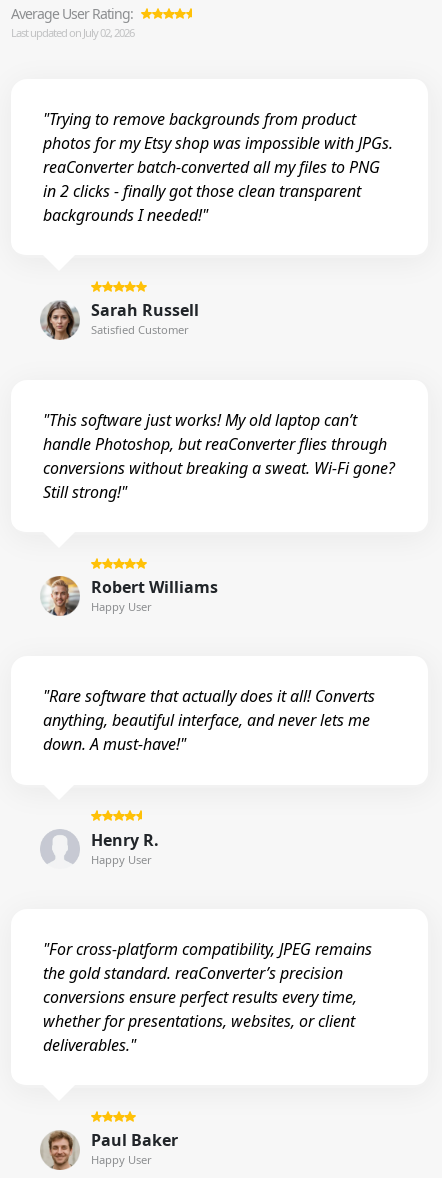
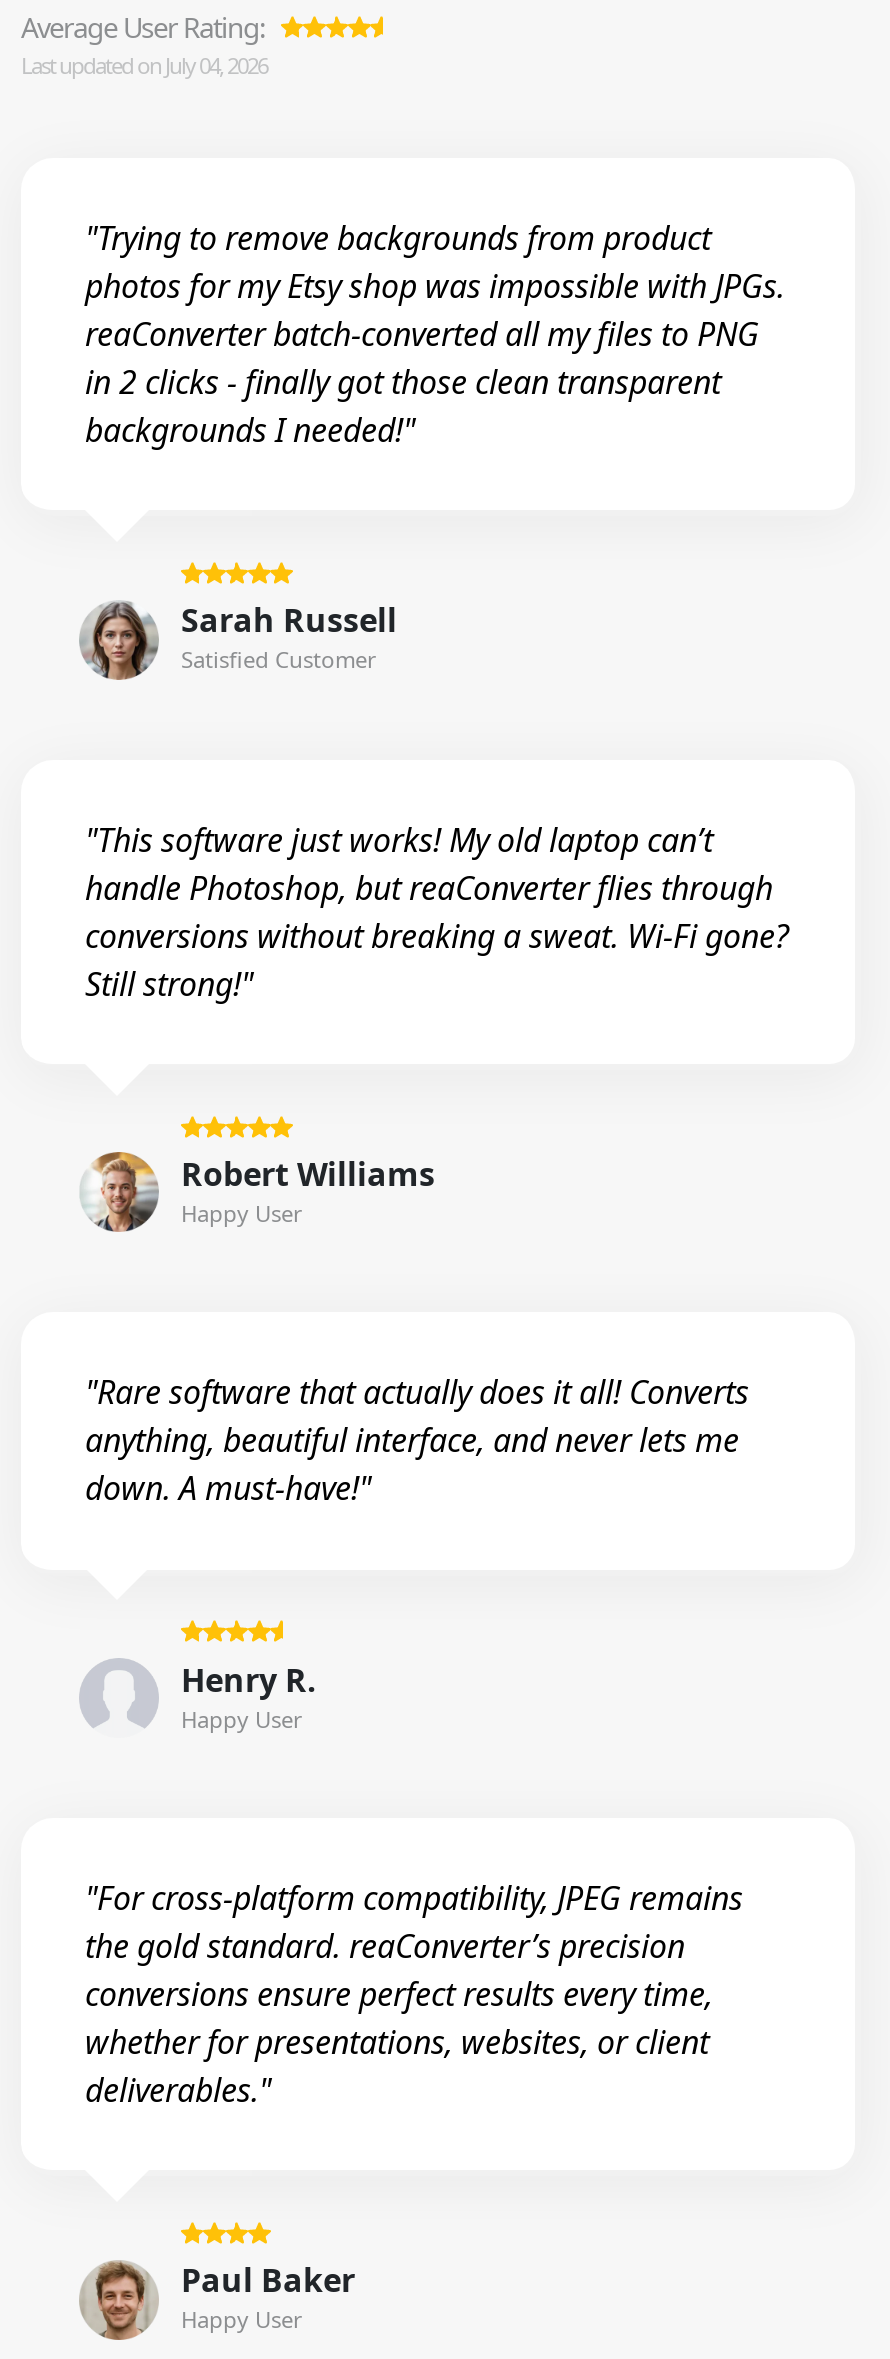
[11,25,134,40] Last updated on July 02, 2026 -> [21,50,267,80] Last updated on July 04, 2026

